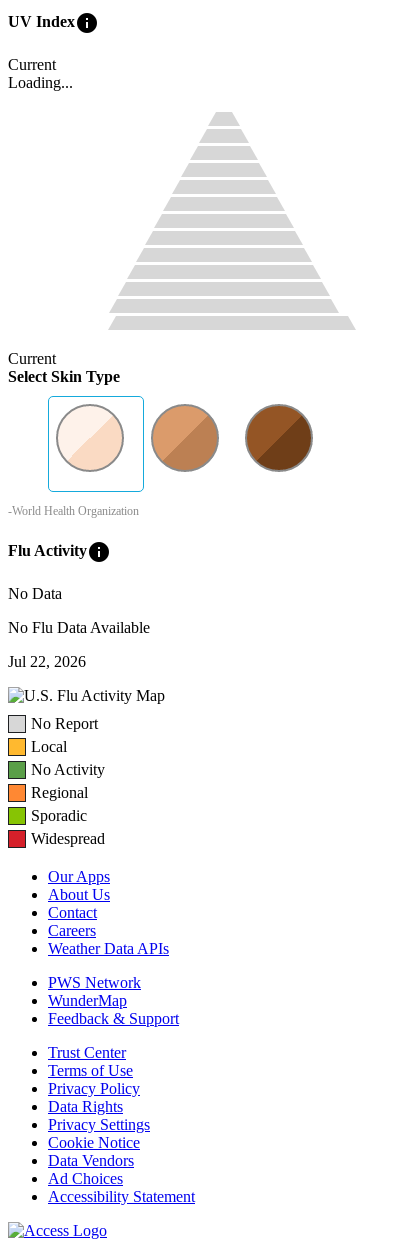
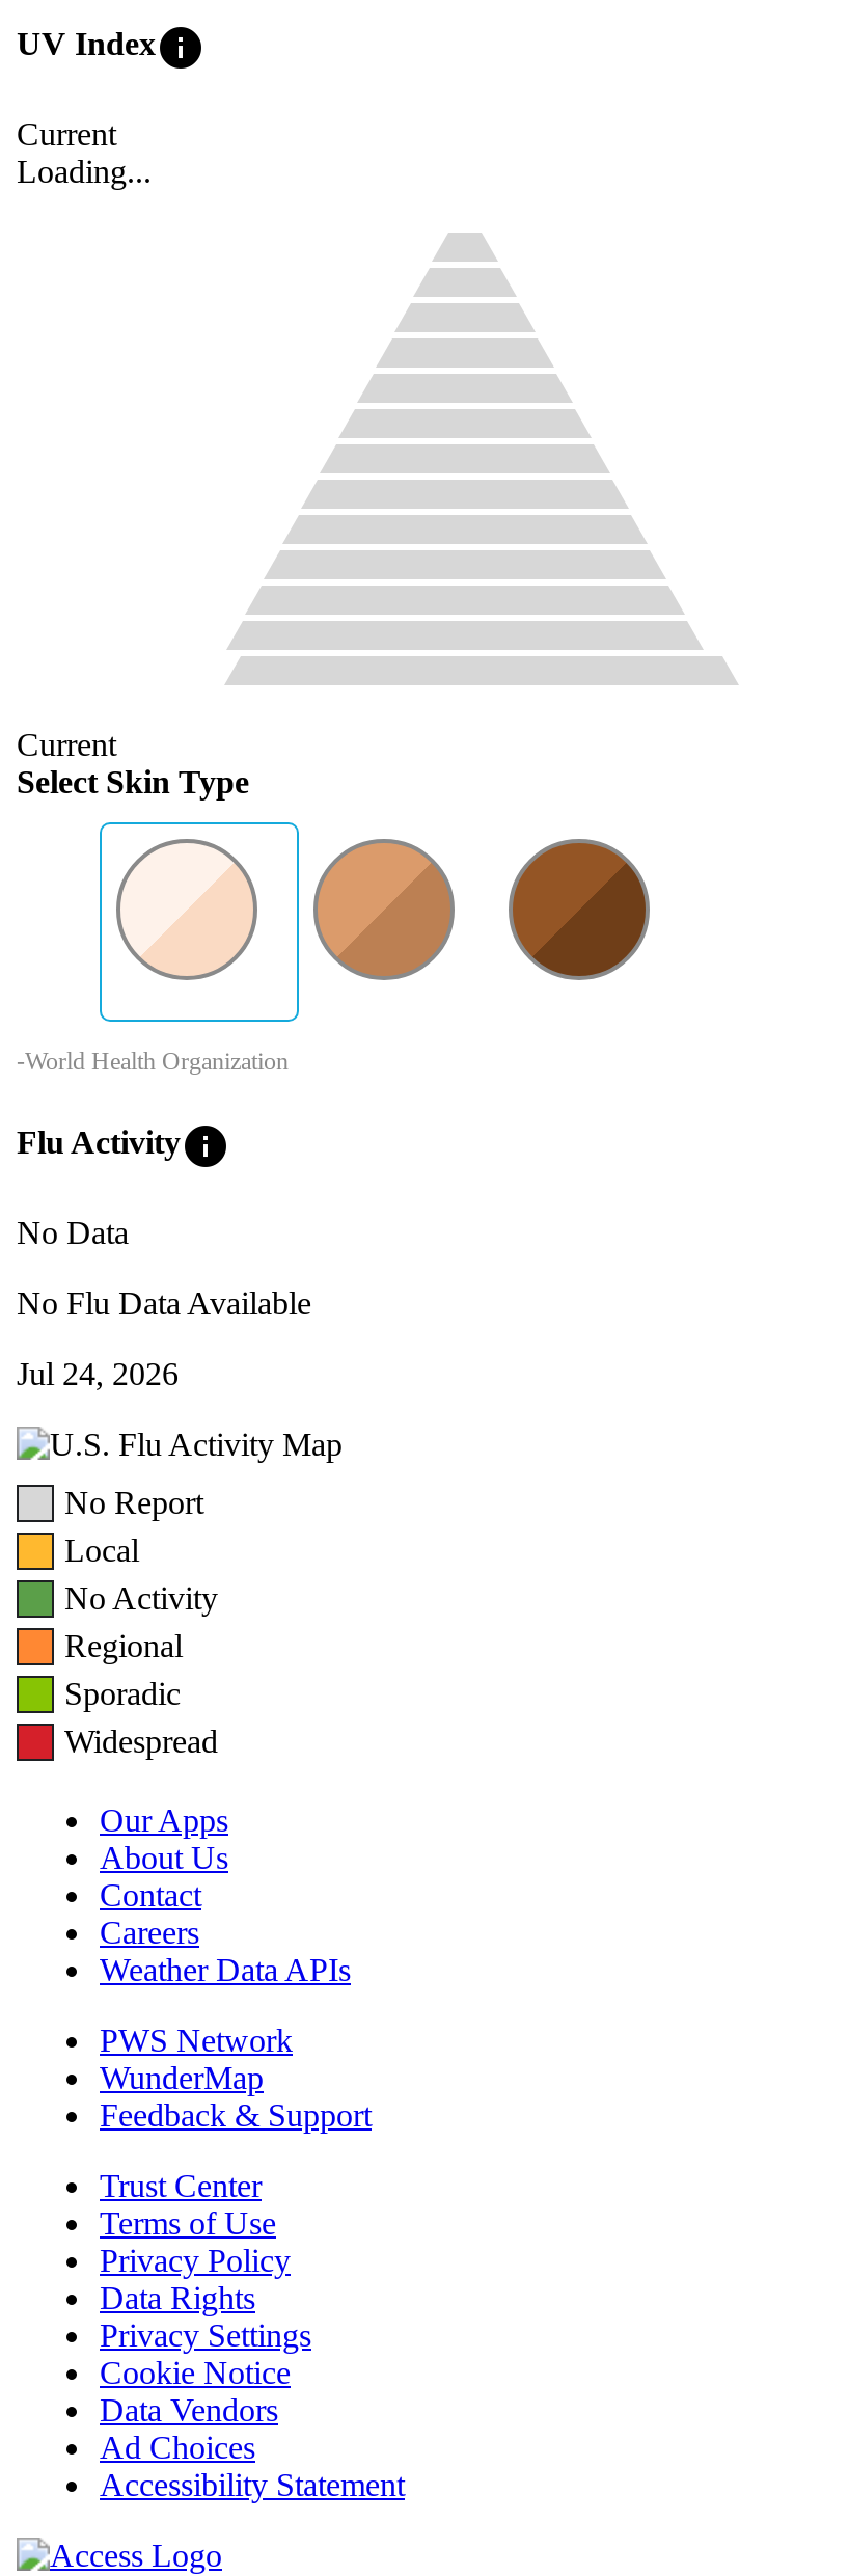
[8,653,86,670] Jul 22, 2026 -> [17,1357,179,1392] Jul 24, 2026

